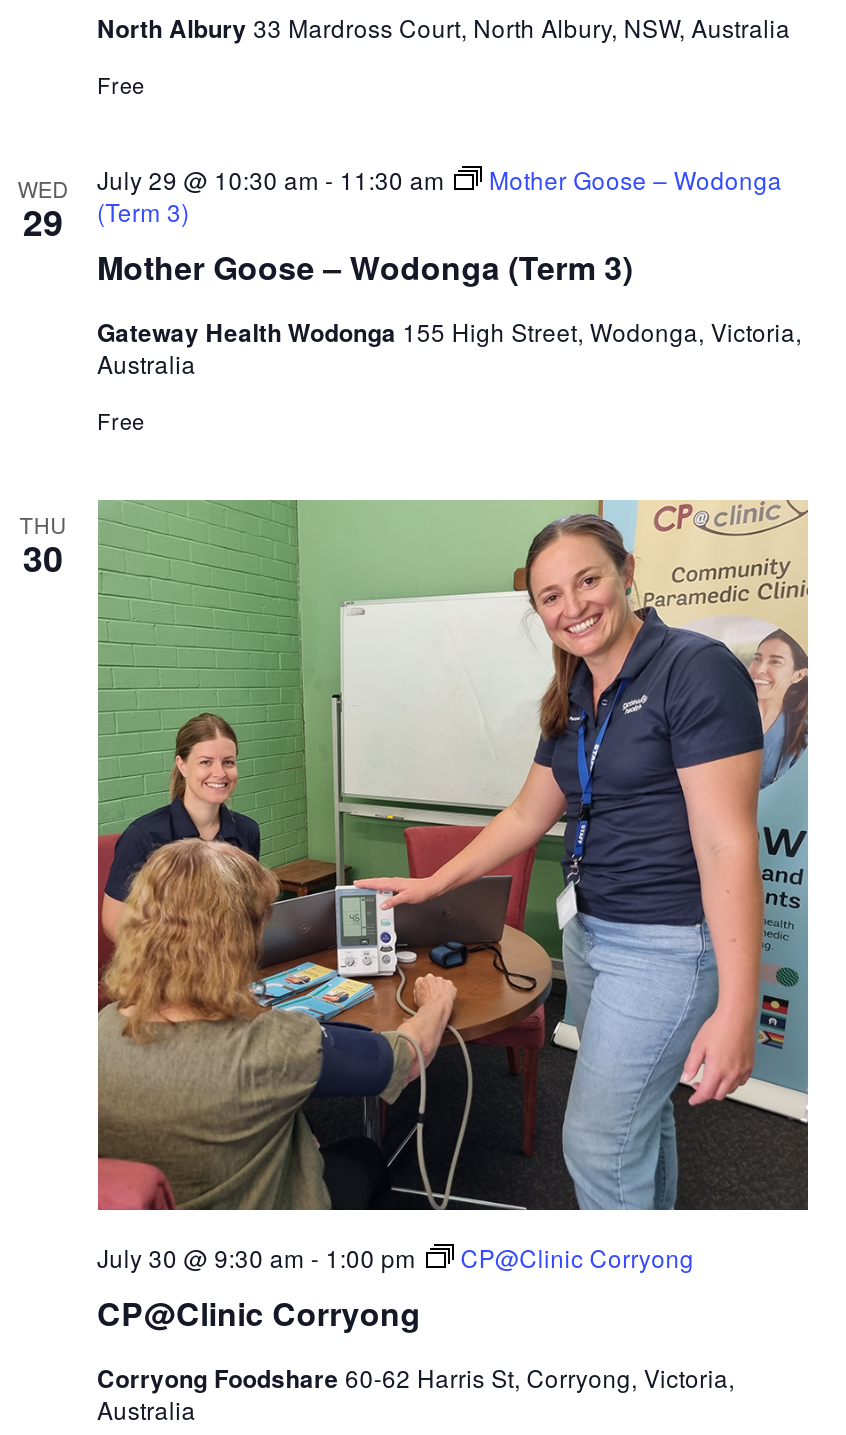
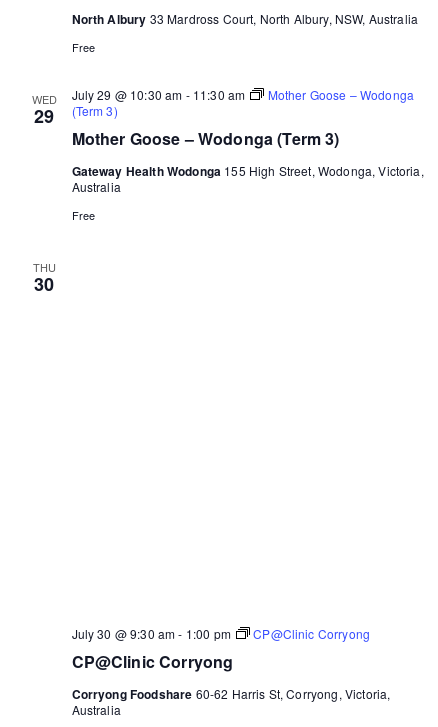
[96,498,810,1212] [image] -> none

